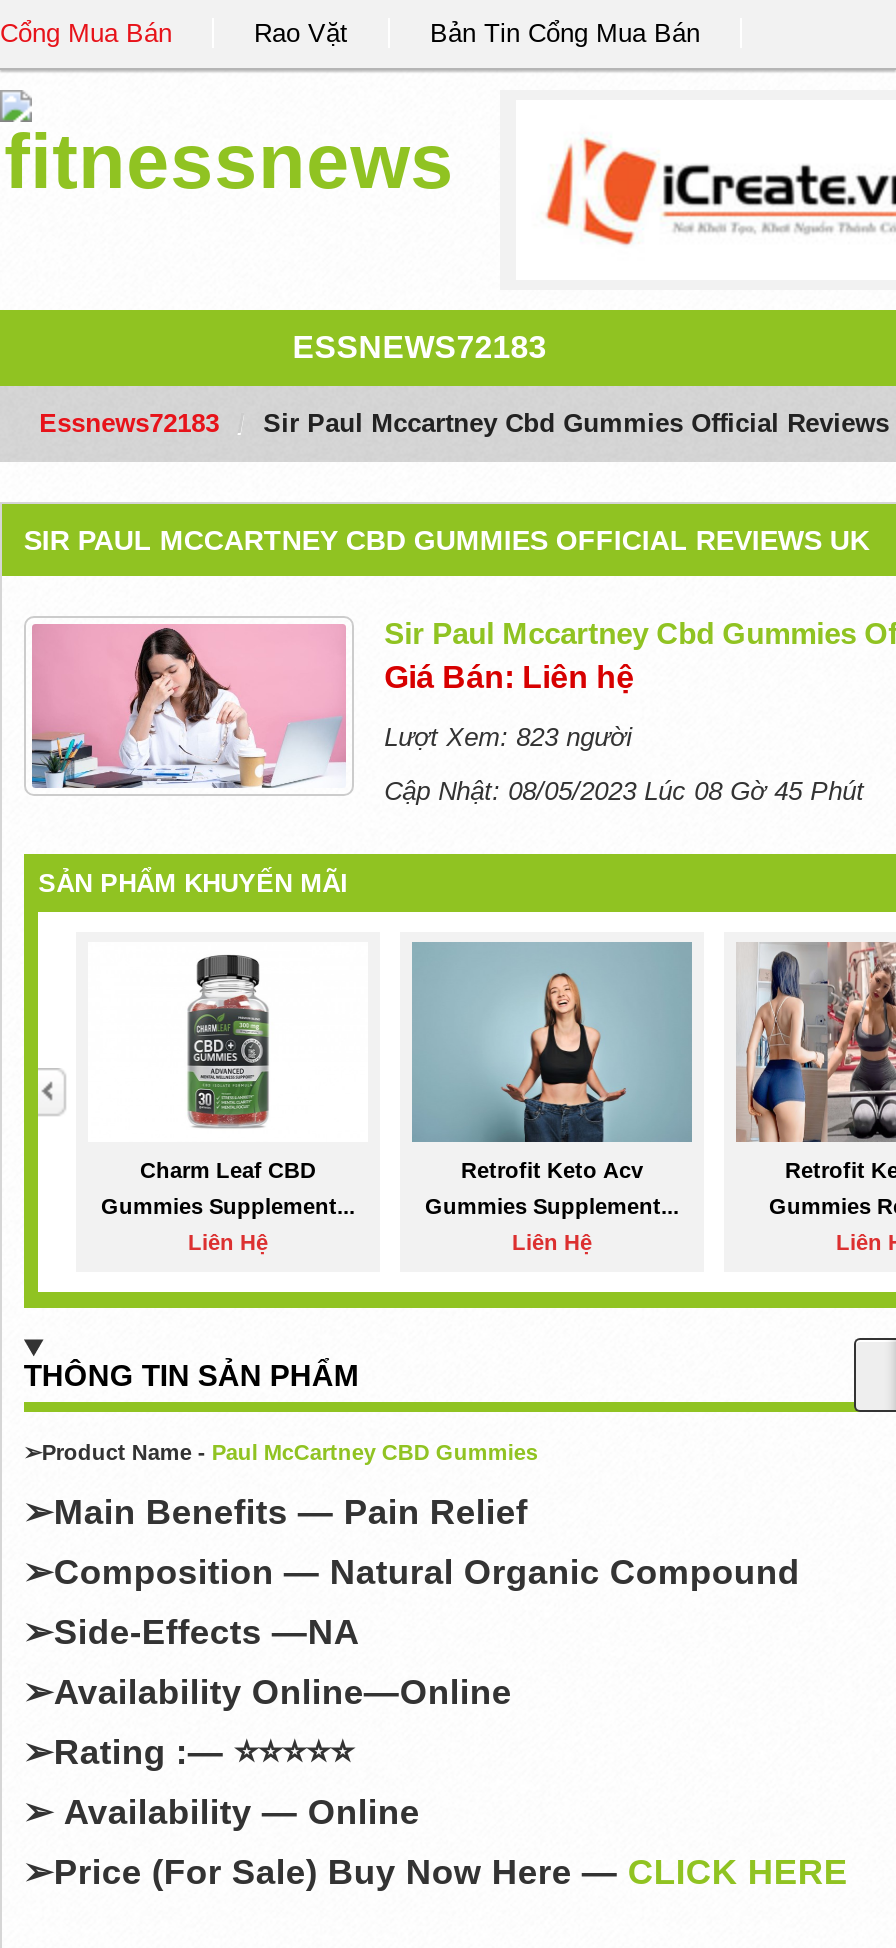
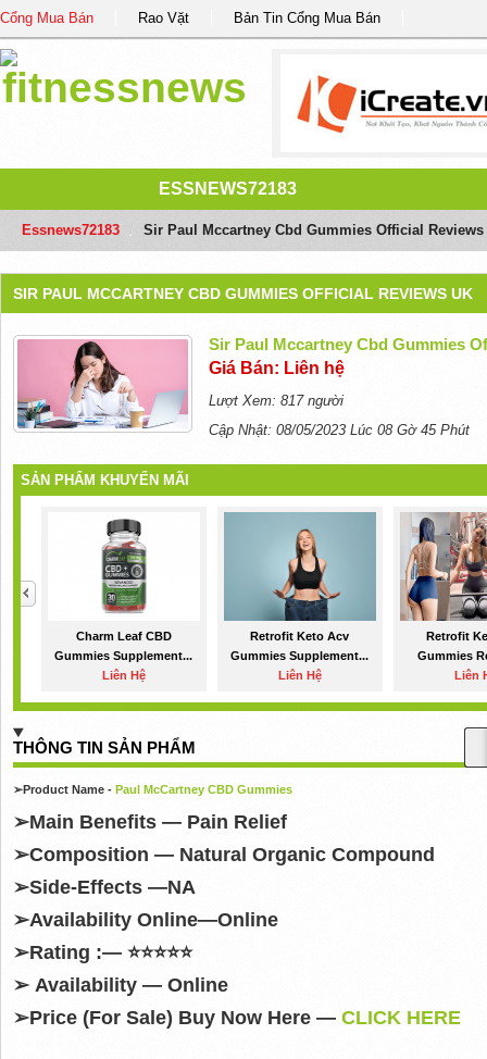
[384,722,632,752] Lượt Xem: 823 người -> [209,393,344,409] Lượt Xem: 817 người

